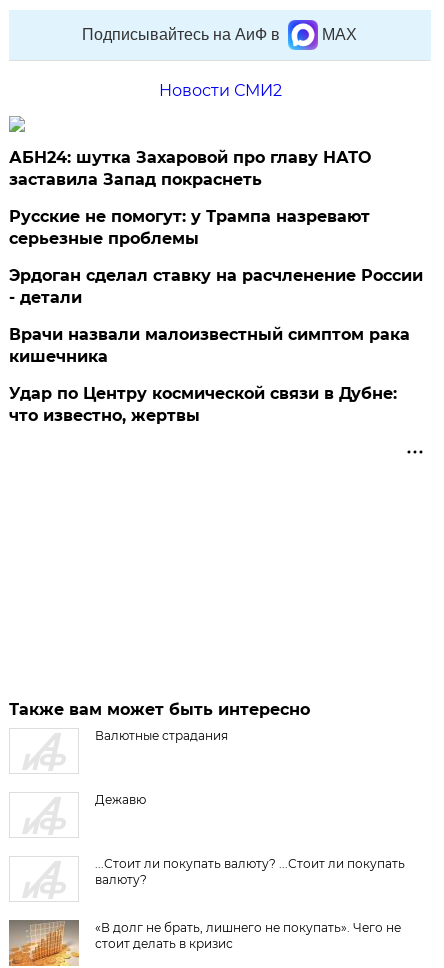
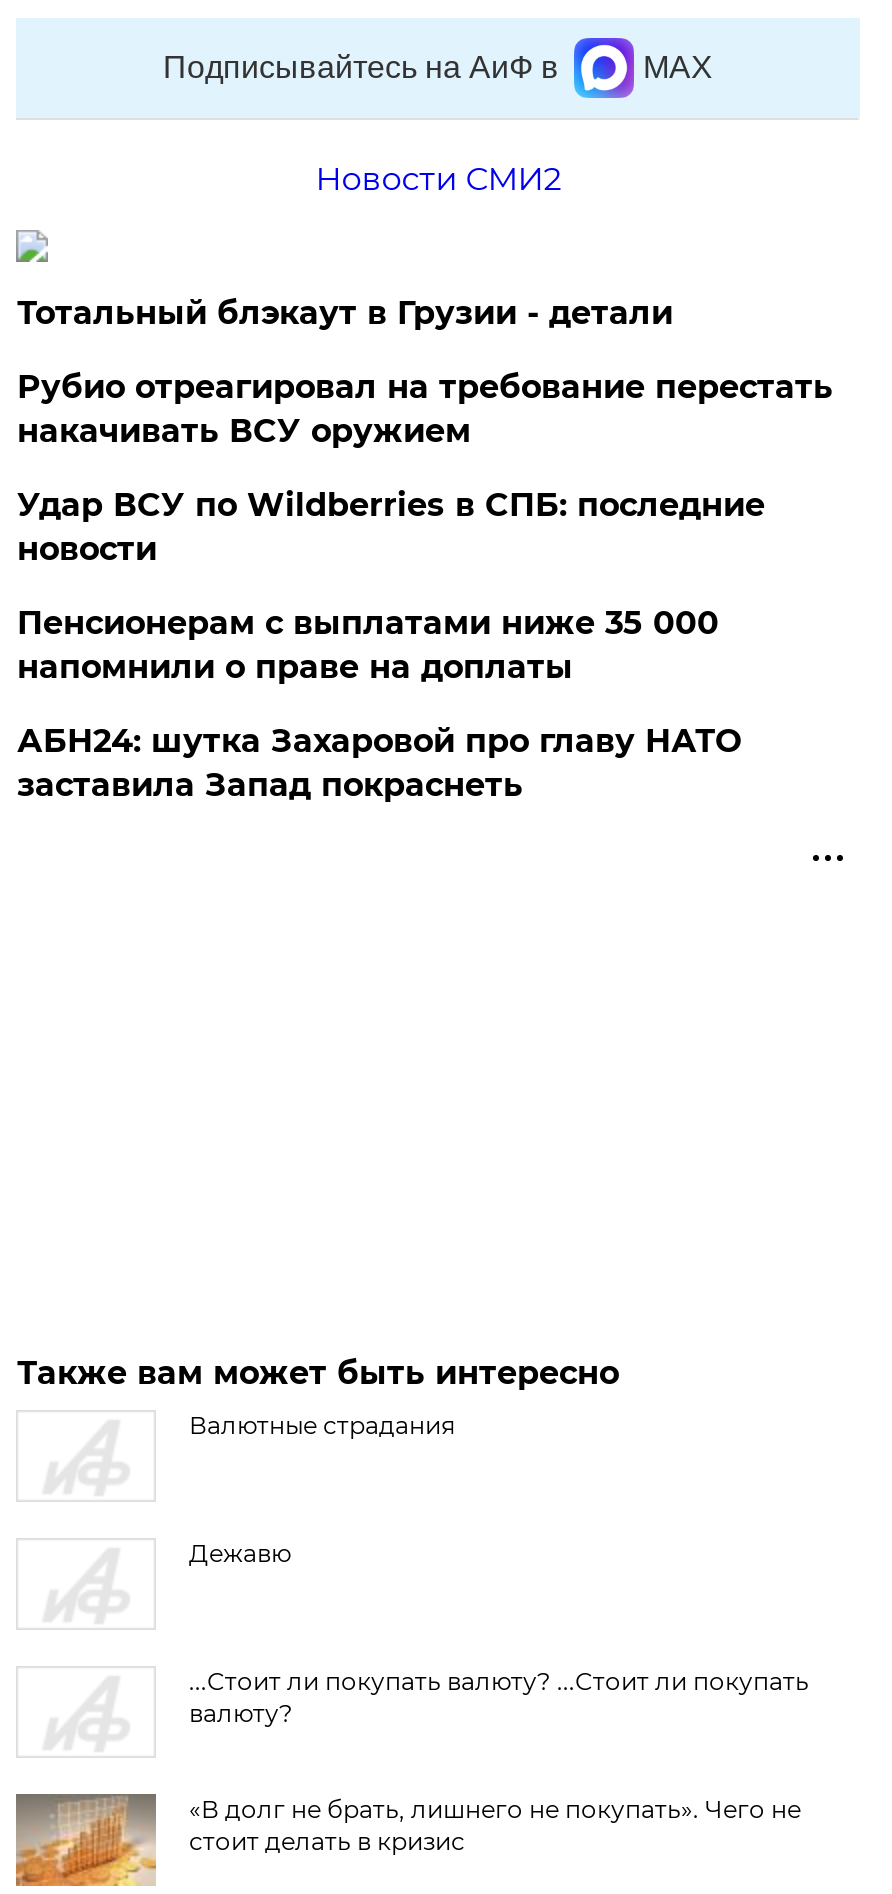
none -> [17,294,833,686] Тотальный блэкаут в Грузии - детали | Рубио отреагировал на требование перестать | накачивать ВСУ оружием | Удар ВСУ по Wildberries в СПБ: последние | новости | Пенсионерам с выплатами ниже 35 000 | напомнили о праве на доплаты
moved [9,148,371,189] -> [17,722,741,804]: АБН24: шутка Захаровой про главу НАТО | заставила Запад покраснеть
[9,207,423,425] Русские не помогут: у Трампа назревают | серьезные проблемы | Эрдоган сделал ставку на расчленение России | - детали | Врачи назвали малоизвестный симптом рака | кишечника | Удар по Центру космической связи в Дубне: | что известно, жертвы -> none

